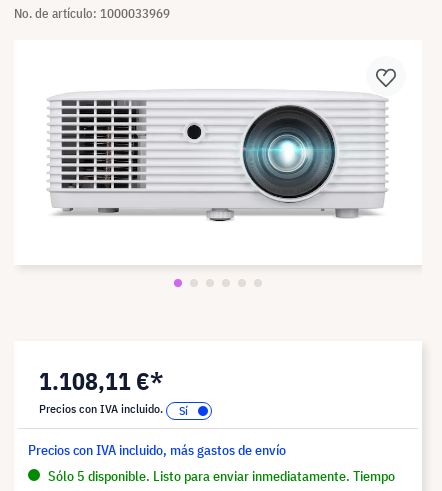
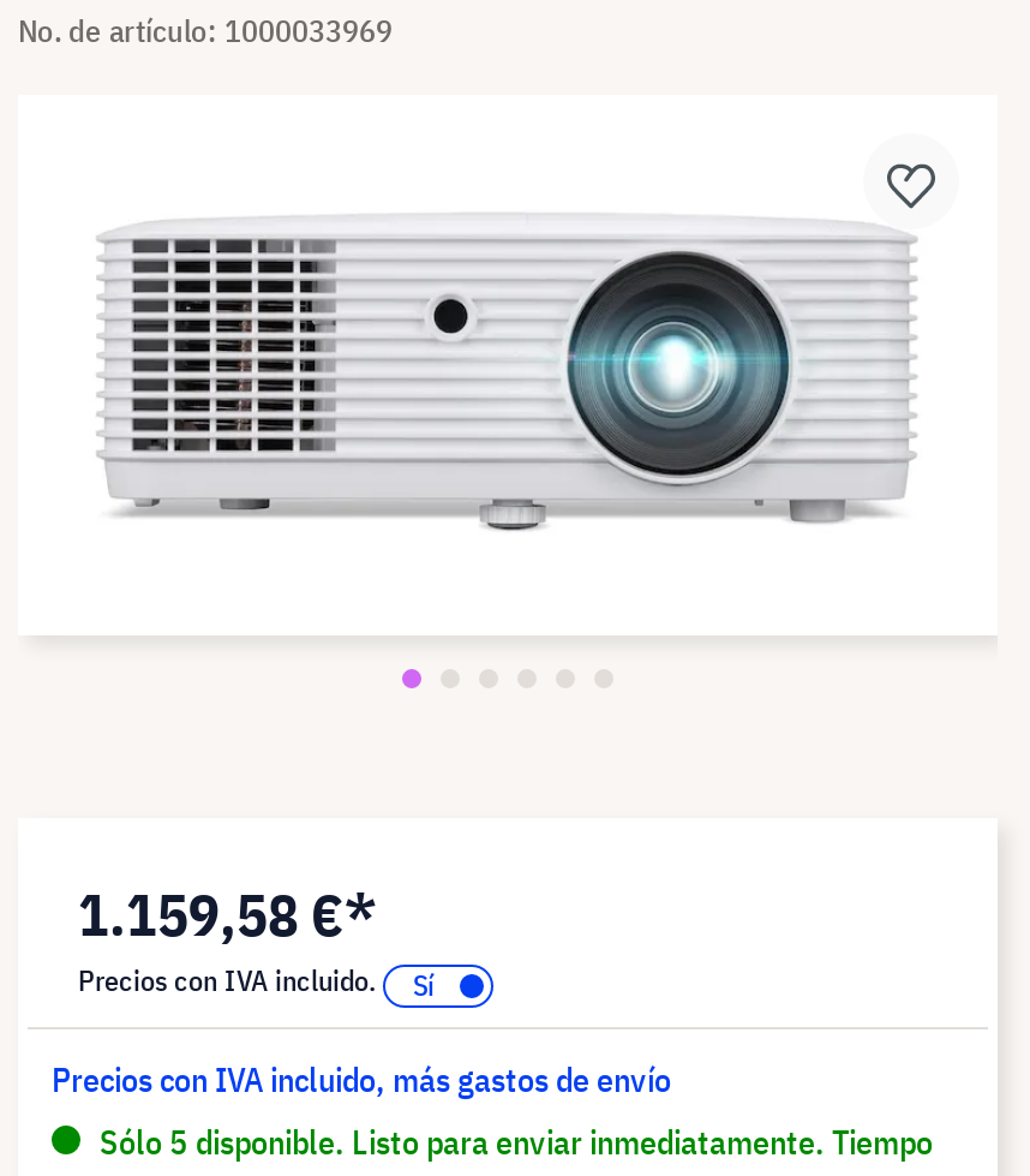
[39,365,163,397] 1.108,11 €* -> [78,876,376,953] 1.159,58 €*

